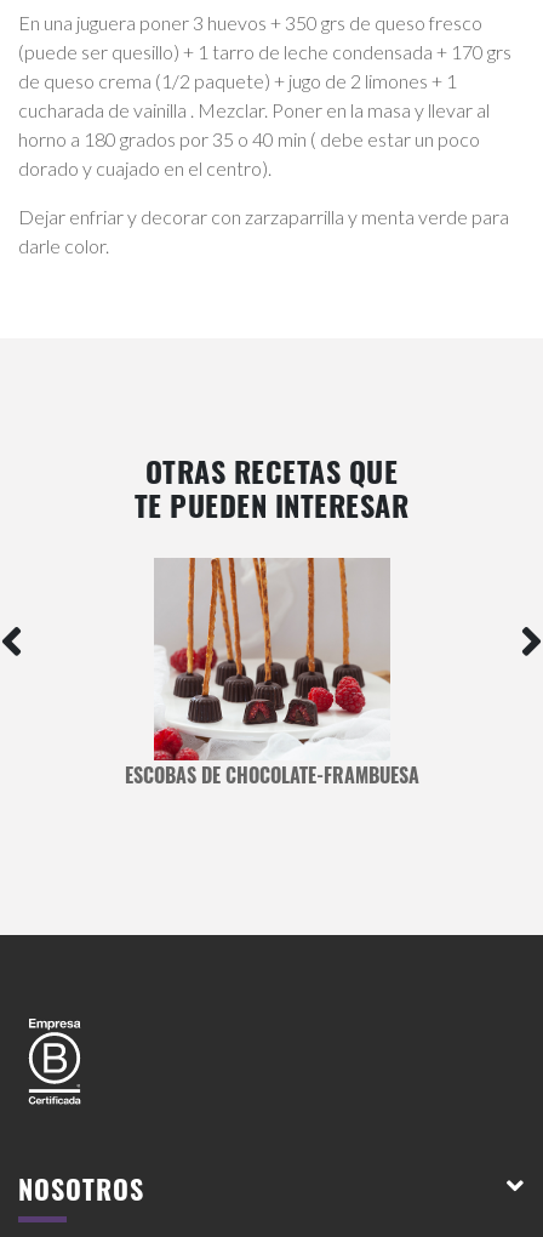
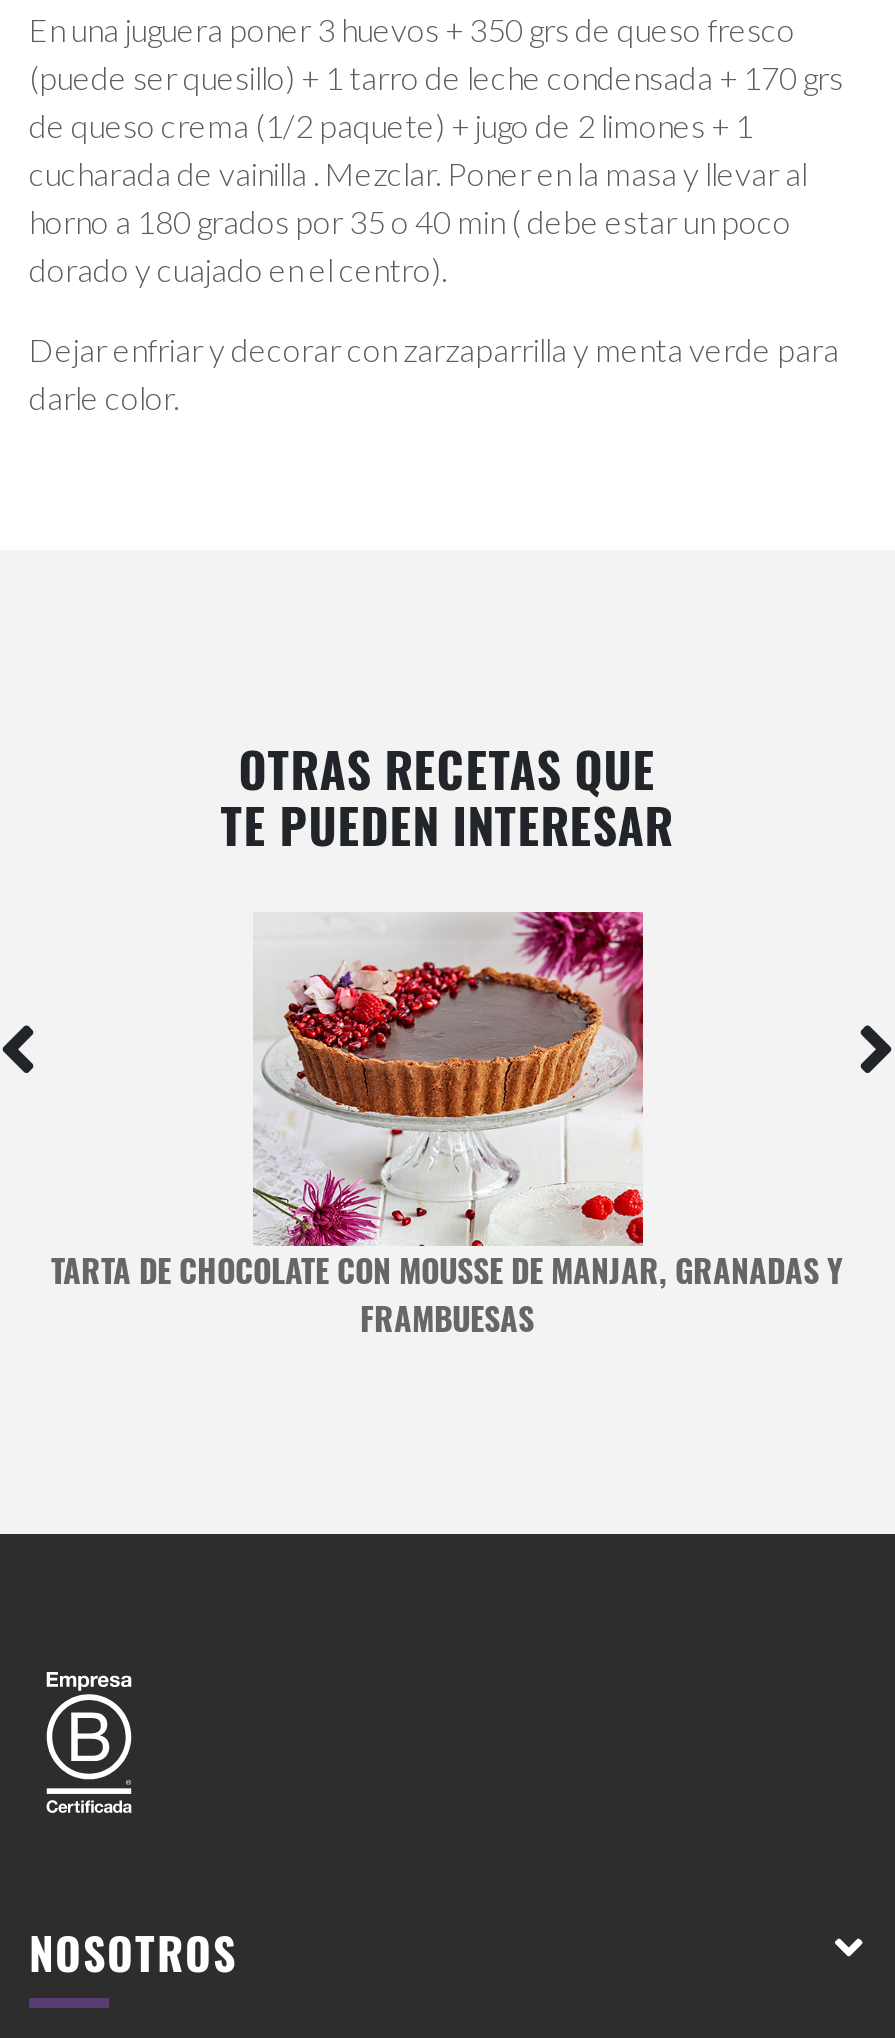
[124,557,419,790] [image] | ESCOBAS DE CHOCOLATE-FRAMBUESA -> [51,910,843,1343] [image] | TARTA DE CHOCOLATE CON MOUSSE DE MANJAR, GRANADAS Y | FRAMBUESAS

